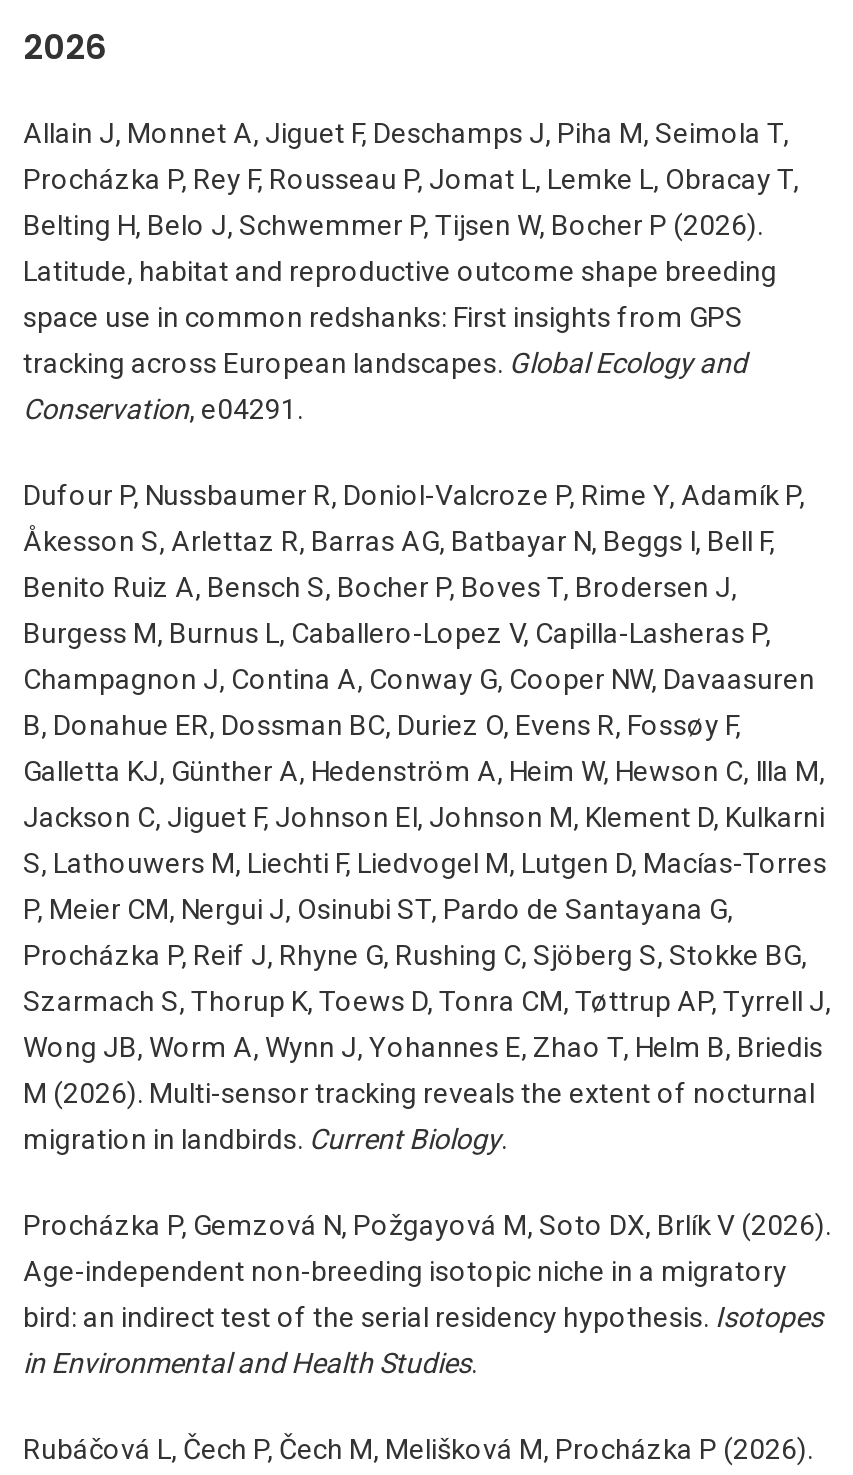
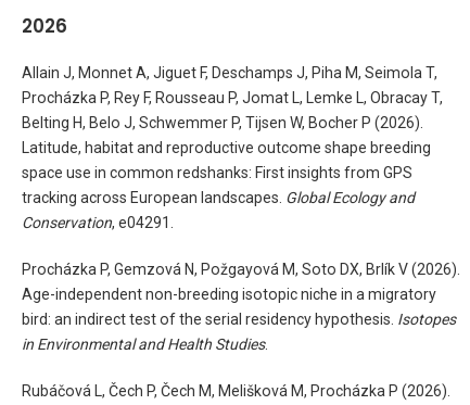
[23,479,831,1155] Dufour P, Nussbaumer R, Doniol-Valcroze P, Rime Y, Adamík P, | Åkesson S, Arlettaz R, Barras AG, Batbayar N, Beggs I, Bell F, | Benito Ruiz A, Bensch S, Bocher P, Boves T, Brodersen J, | Burgess M, Burnus L, Caballero-Lopez V, Capilla-Lasheras P, | Champagnon J, Contina A, Conway G, Cooper NW, Davaasuren | B, Donahue ER, Dossman BC, Duriez O, Evens R, Fossøy F, | Galletta KJ, Günther A, Hedenström A, Heim W, Hewson C, Illa M, | Jackson C, Jiguet F, Johnson EI, Johnson M, Klement D, Kulkarni | S, Lathouwers M, Liechti F, Liedvogel M, Lutgen D, Macías-Torres | P, Meier CM, Nergui J, Osinubi ST, Pardo de Santayana G, | Procházka P, Reif J, Rhyne G, Rushing C, Sjöberg S, Stokke BG, | Szarmach S, Thorup K, Toews D, Tonra CM, Tøttrup AP, Tyrrell J, | Wong JB, Worm A, Wynn J, Yohannes E, Zhao T, Helm B, Briedis | M (2026). Multi-sensor tracking reveals the extent of nocturnal | migration in landbirds. Current Biology. -> none

